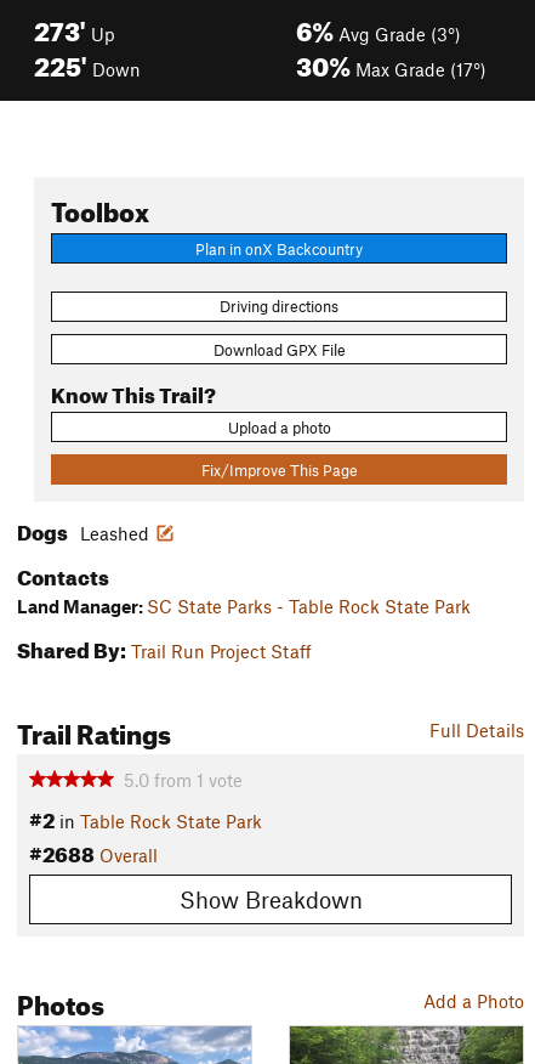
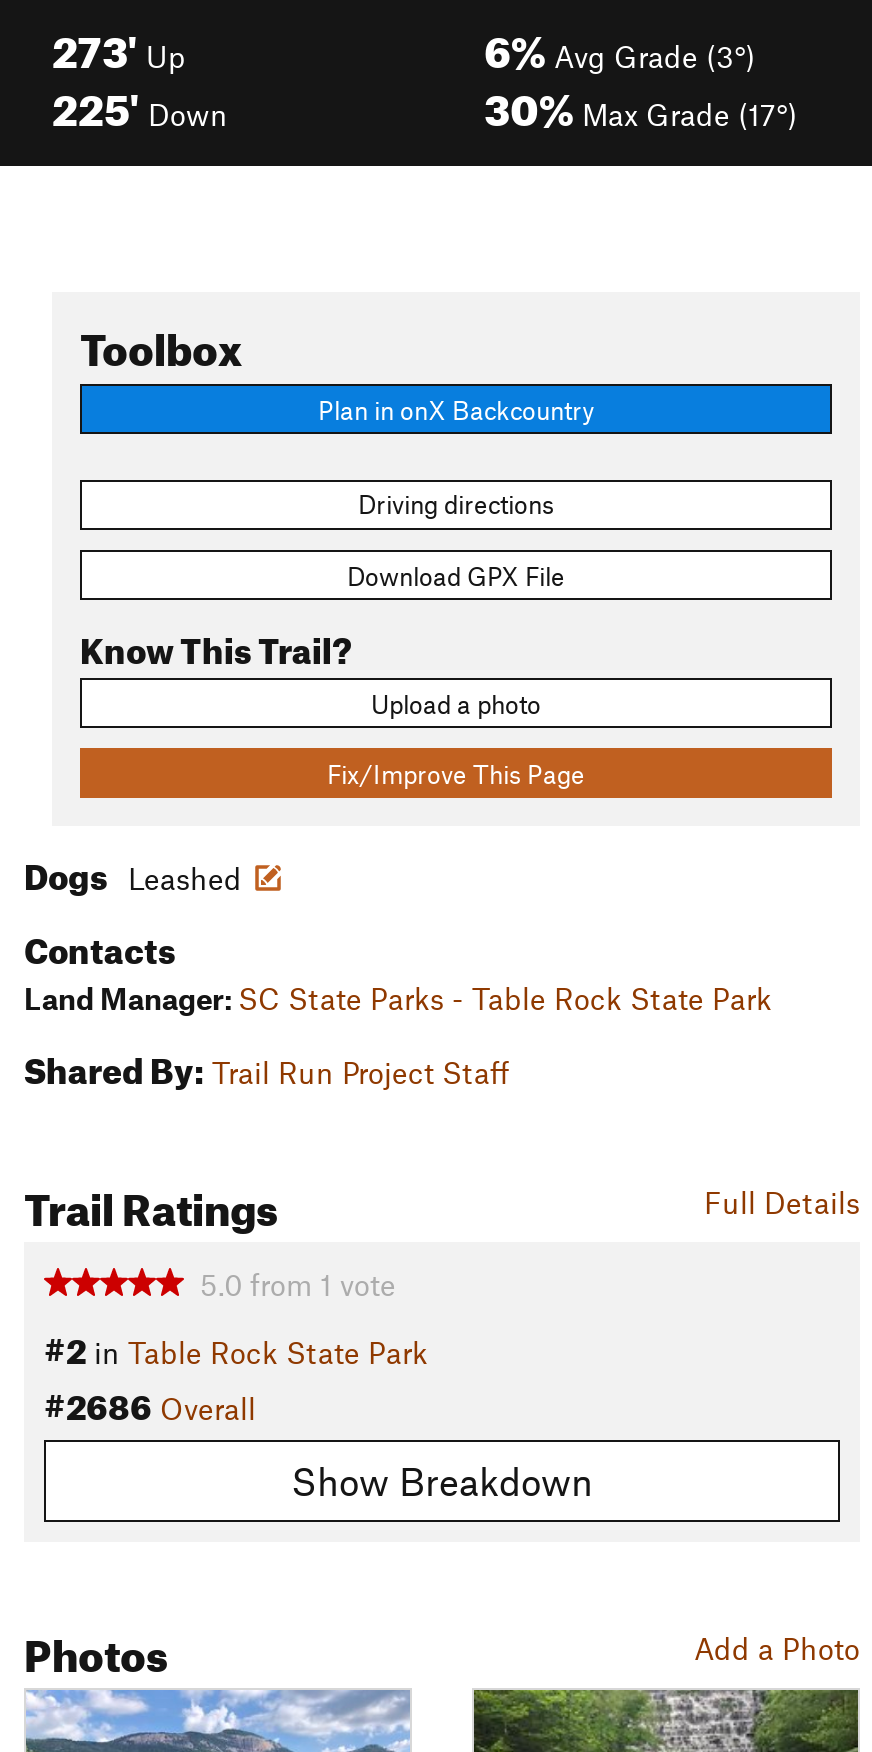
[29,834,158,867] #2688 Overall -> [44,1374,256,1428] #2686 Overall

